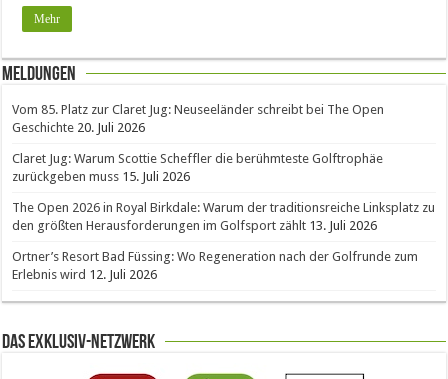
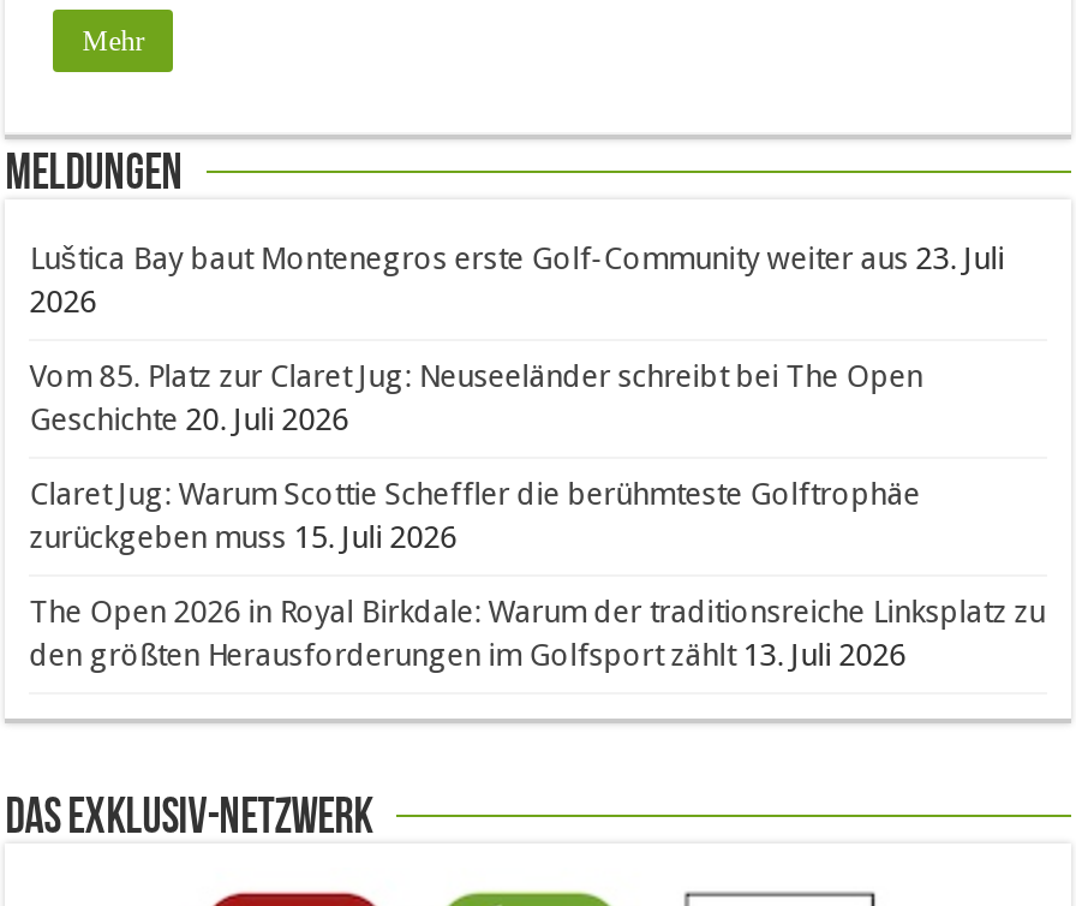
none -> [29,240,1004,320] Luštica Bay baut Montenegros erste Golf-Community weiter aus 23. Juli | 2026
moved [12,102,435,233] -> [29,358,1045,673]: Vom 85. Platz zur Claret Jug: Neuseeländer schreibt bei The Open | Geschichte 20. Juli 2026 | Claret Jug: Warum Scottie Scheffler die berühmteste Golftrophäe | zurückgeben muss 15. Juli 2026 | The Open 2026 in Royal Birkdale: Warum der traditionsreiche Linksplatz zu | den größten Herausforderungen im Golfsport zählt 13. Juli 2026
[12,249,418,282] Ortner’s Resort Bad Füssing: Wo Regeneration nach der Golfrunde zum | Erlebnis wird 12. Juli 2026 -> none

